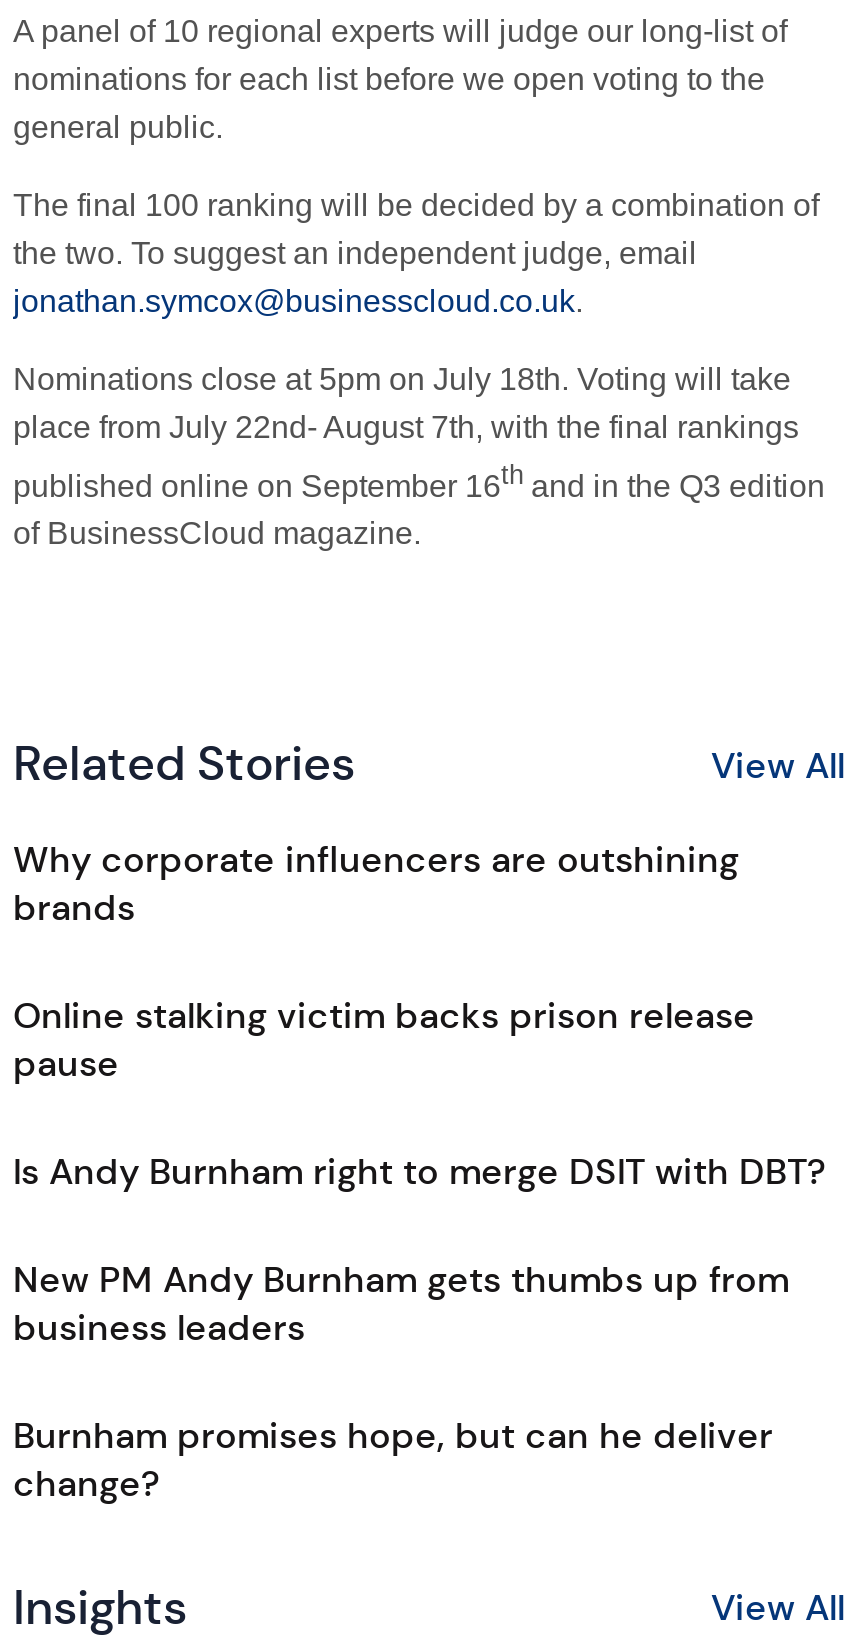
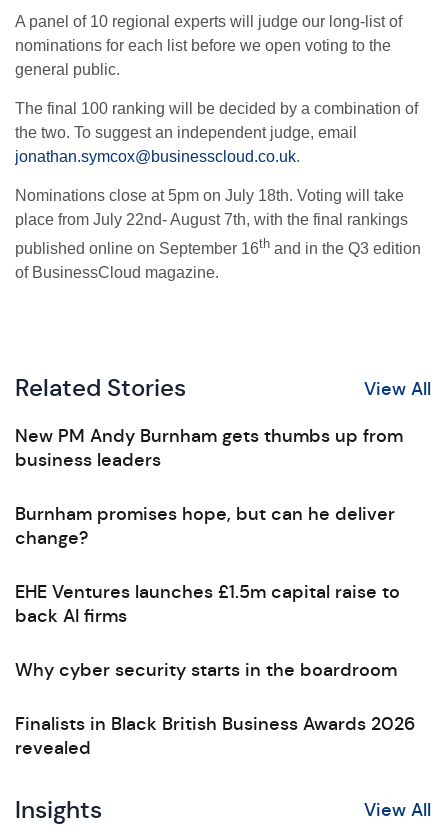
[13,839,825,1195] Why corporate influencers are outshining | brands | Online stalking victim backs prison release | pause | Is Andy Burnham right to merge DSIT with DBT? -> none
moved [13,1259,789,1507] -> [15,425,403,549]: New PM Andy Burnham gets thumbs up from | business leaders | Burnham promises hope, but can he deliver | change?
none -> [15,581,415,759] EHE Ventures launches £1.5m capital raise to | back AI firms | Why cyber security starts in the boardroom | Finalists in Black British Business Awards 2026 | revealed

